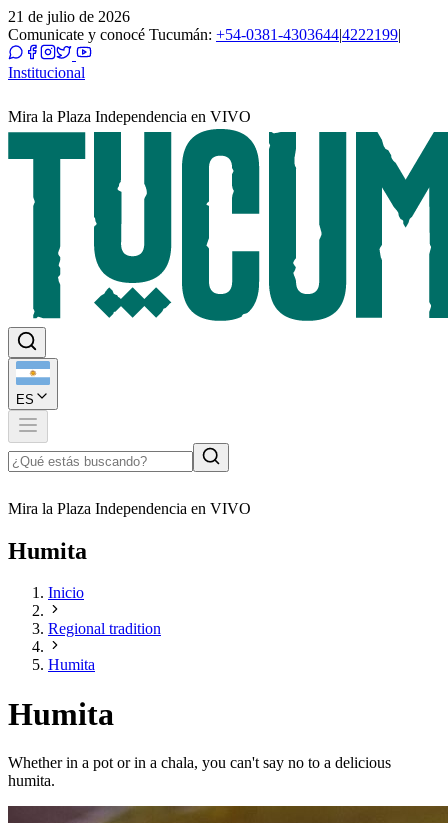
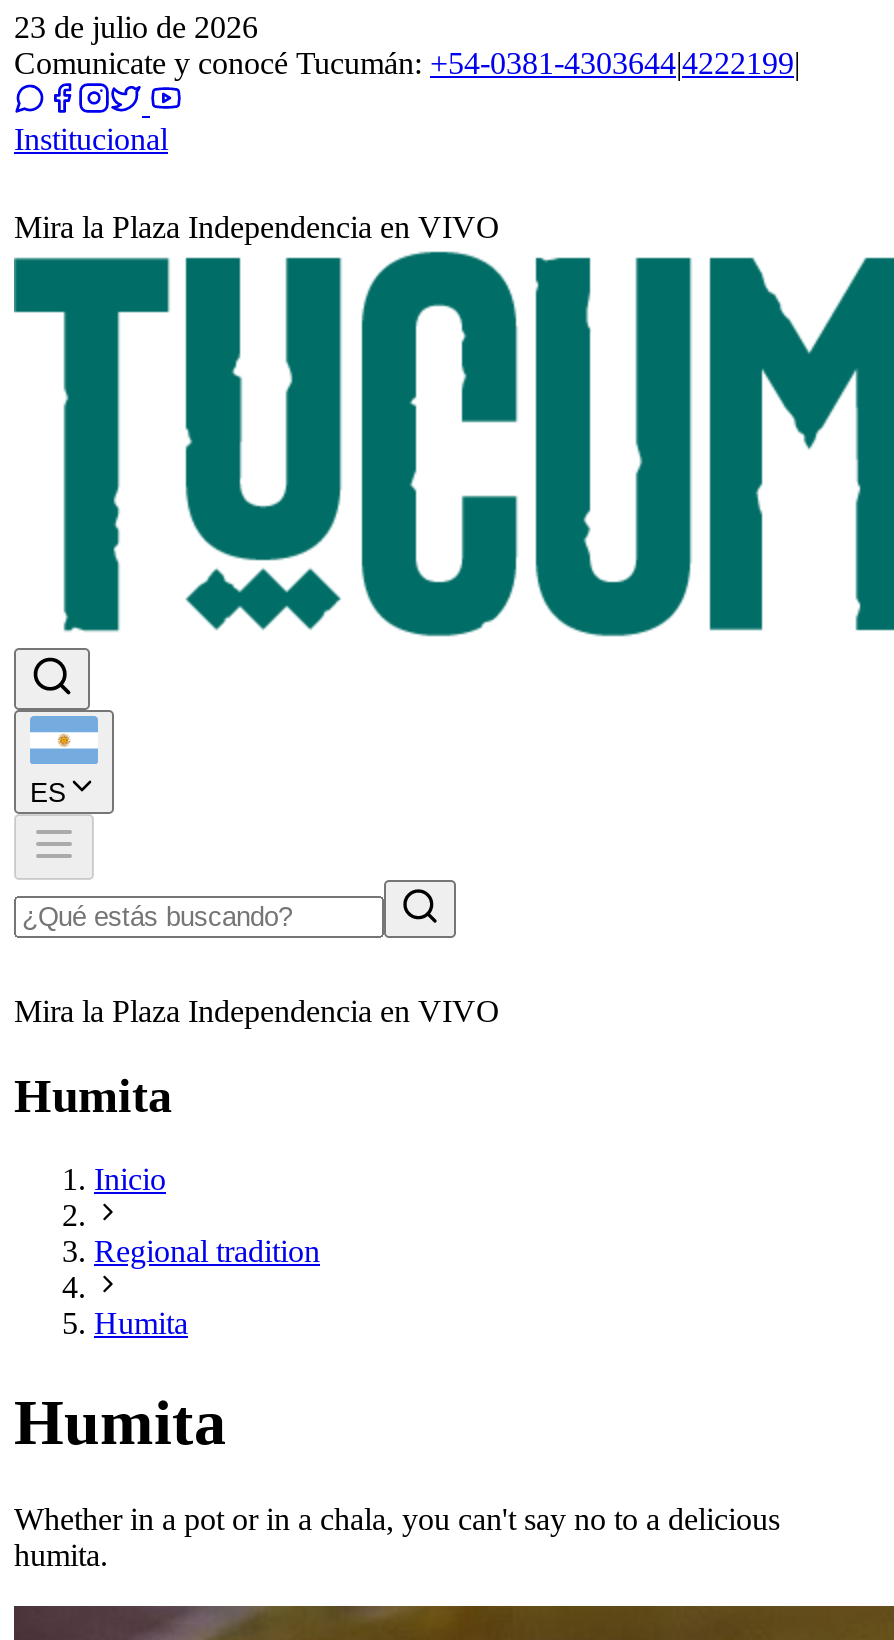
[8,8,130,25] 21 de julio de 2026 -> [14,10,258,44] 23 de julio de 2026

